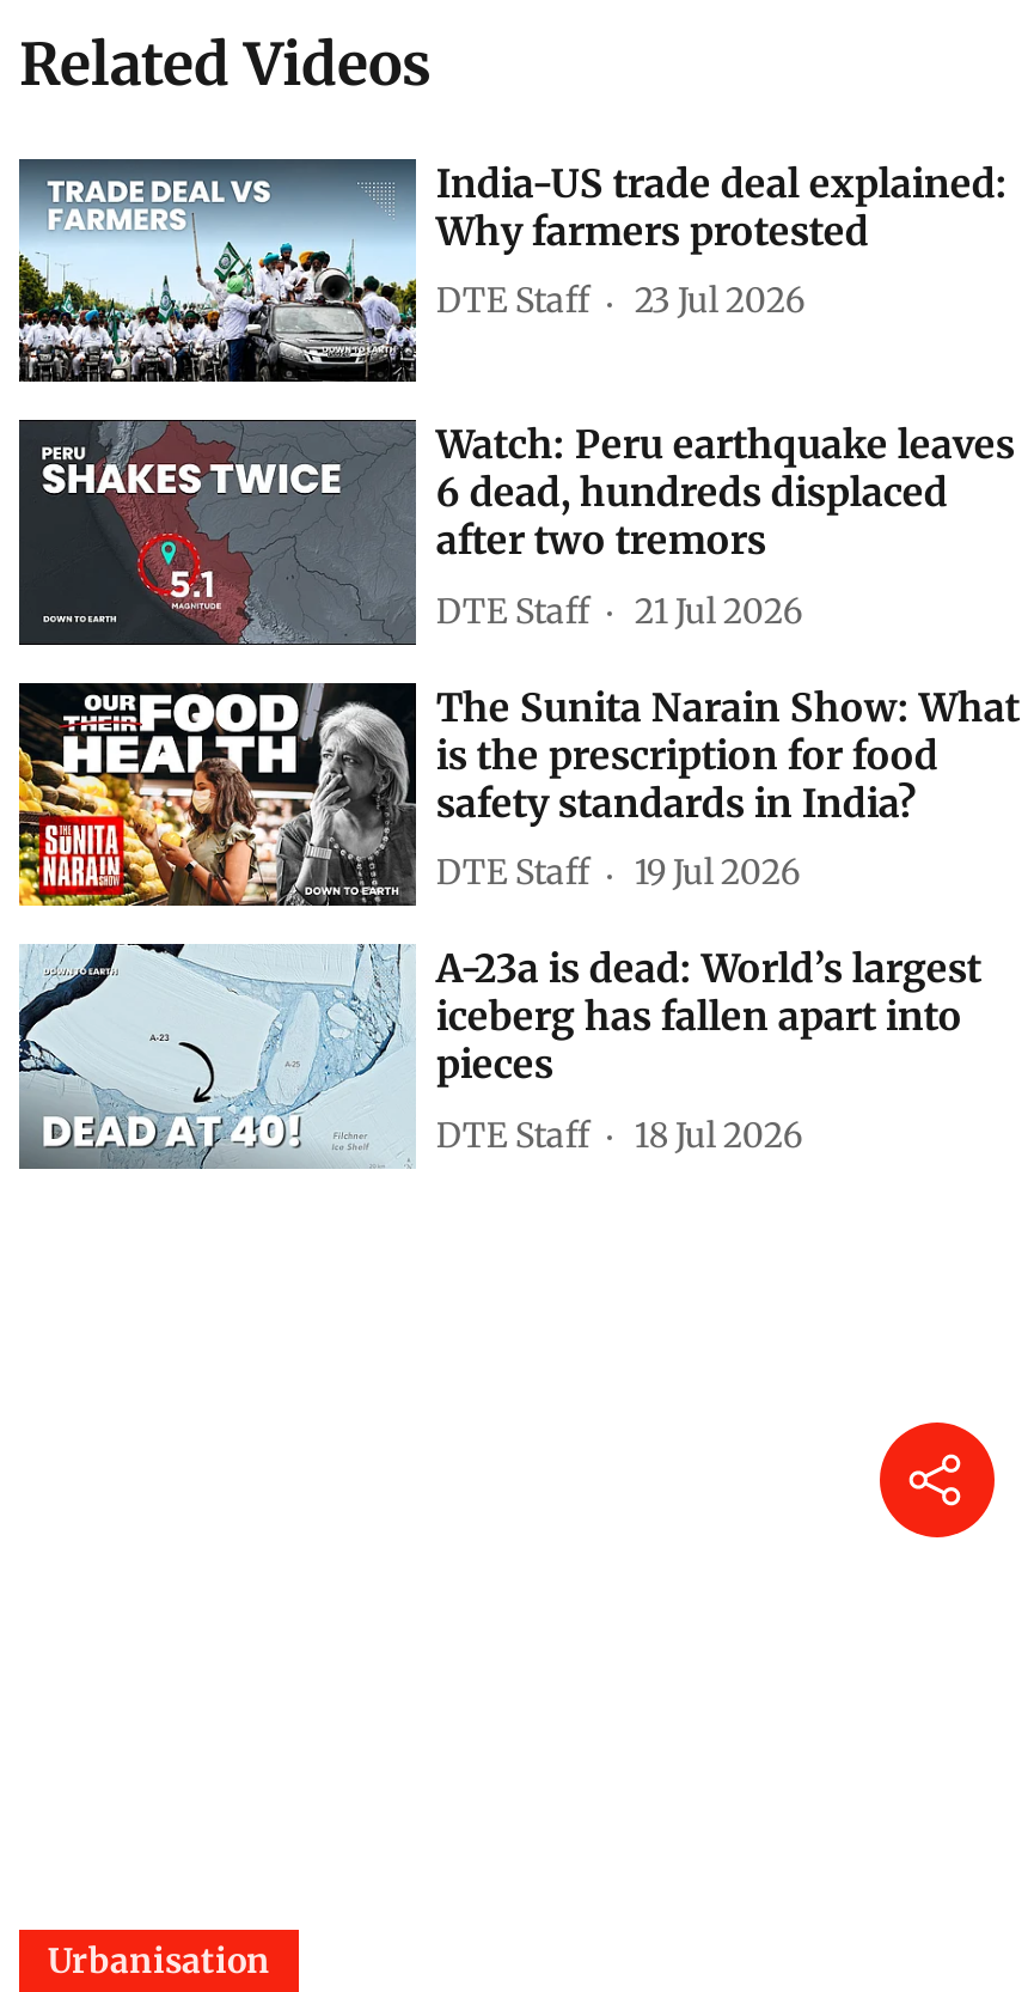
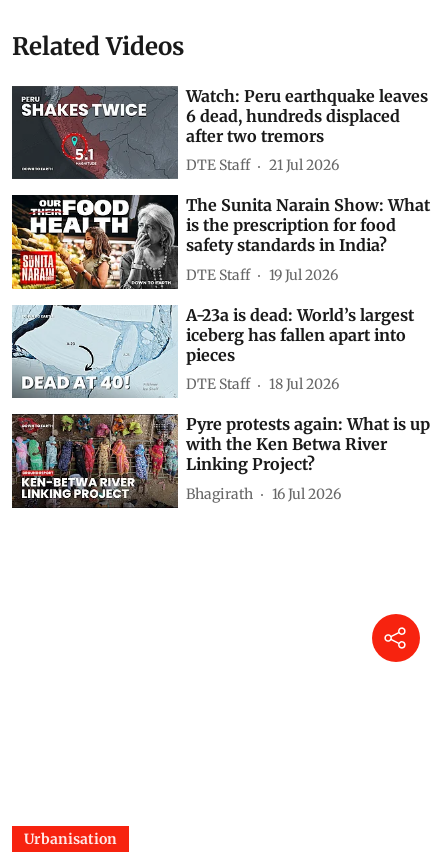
[17,158,1007,384] [image] | India-US trade deal explained: | Why farmers protested | DTE Staff | 23 Jul 2026 -> none
moved [31,418,1019,1156] -> [17,84,430,393]: [image] | Watch: Peru earthquake leaves | 6 dead, hundreds displaced | ... | DTE Staff | 18 Jul 2026
none -> [11,413,430,509] [image] | Pyre protests again: What is up | with the Ken Betwa River | Linking Project? | Bhagirath | 16 Jul 2026

